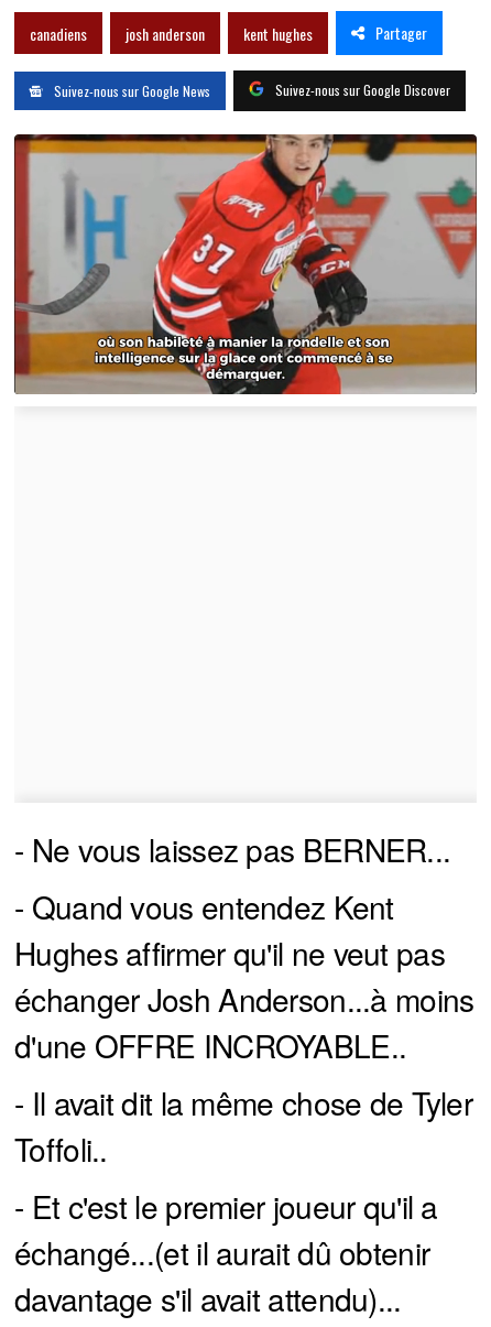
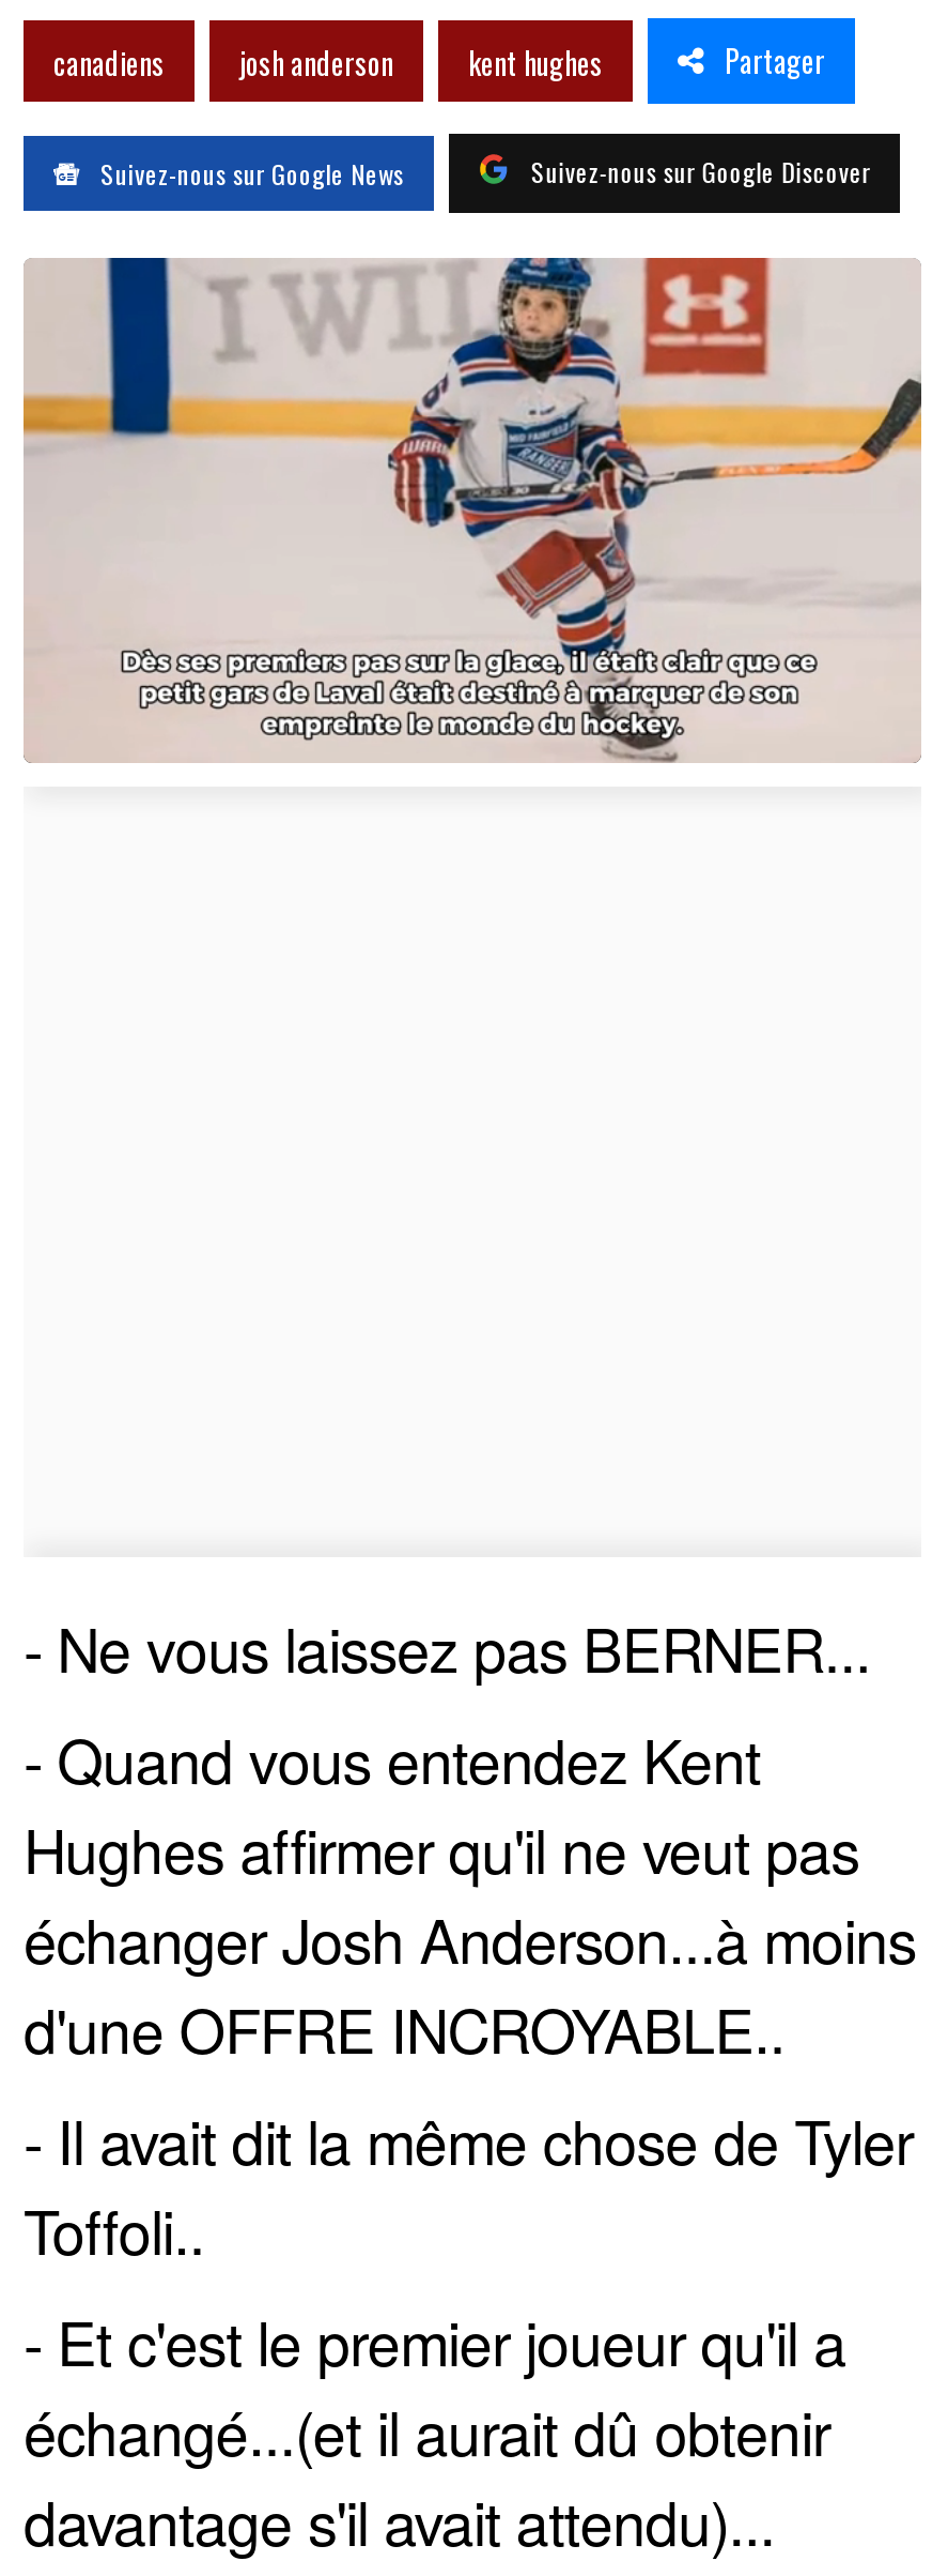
[13,133,478,395] [image] -> [21,256,923,763] [image]

